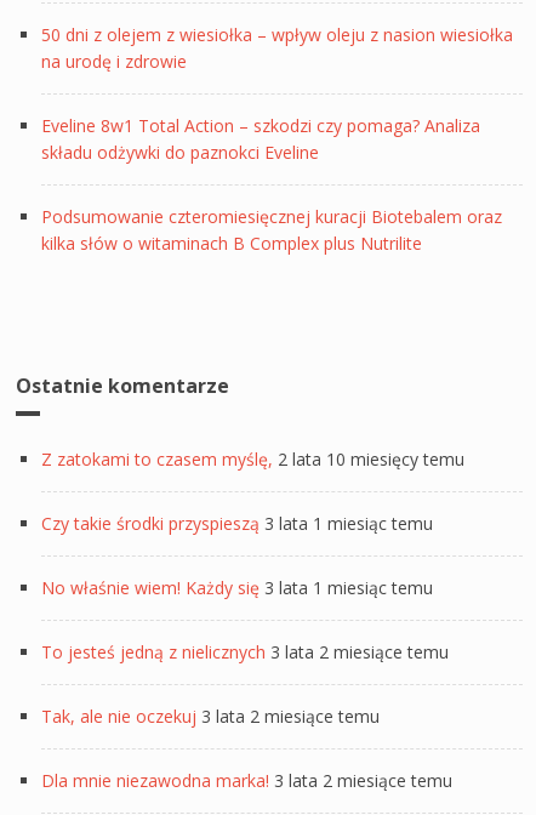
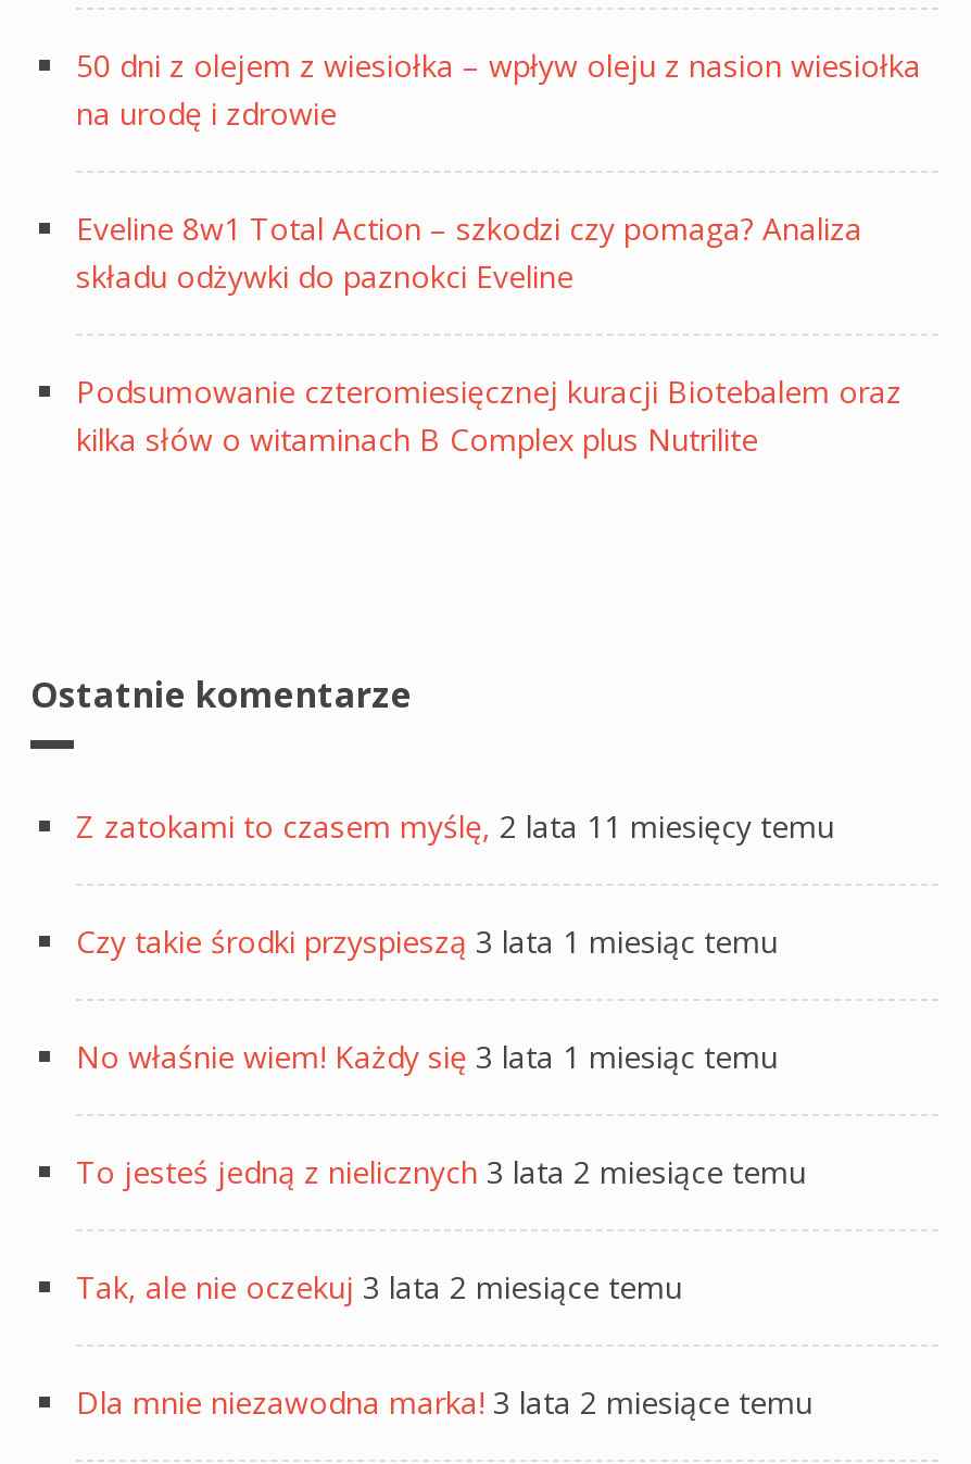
[41,448,464,471] Z zatokami to czasem myślę, 2 lata 10 miesięcy temu -> [76,806,834,847] Z zatokami to czasem myślę, 2 lata 11 miesięcy temu

